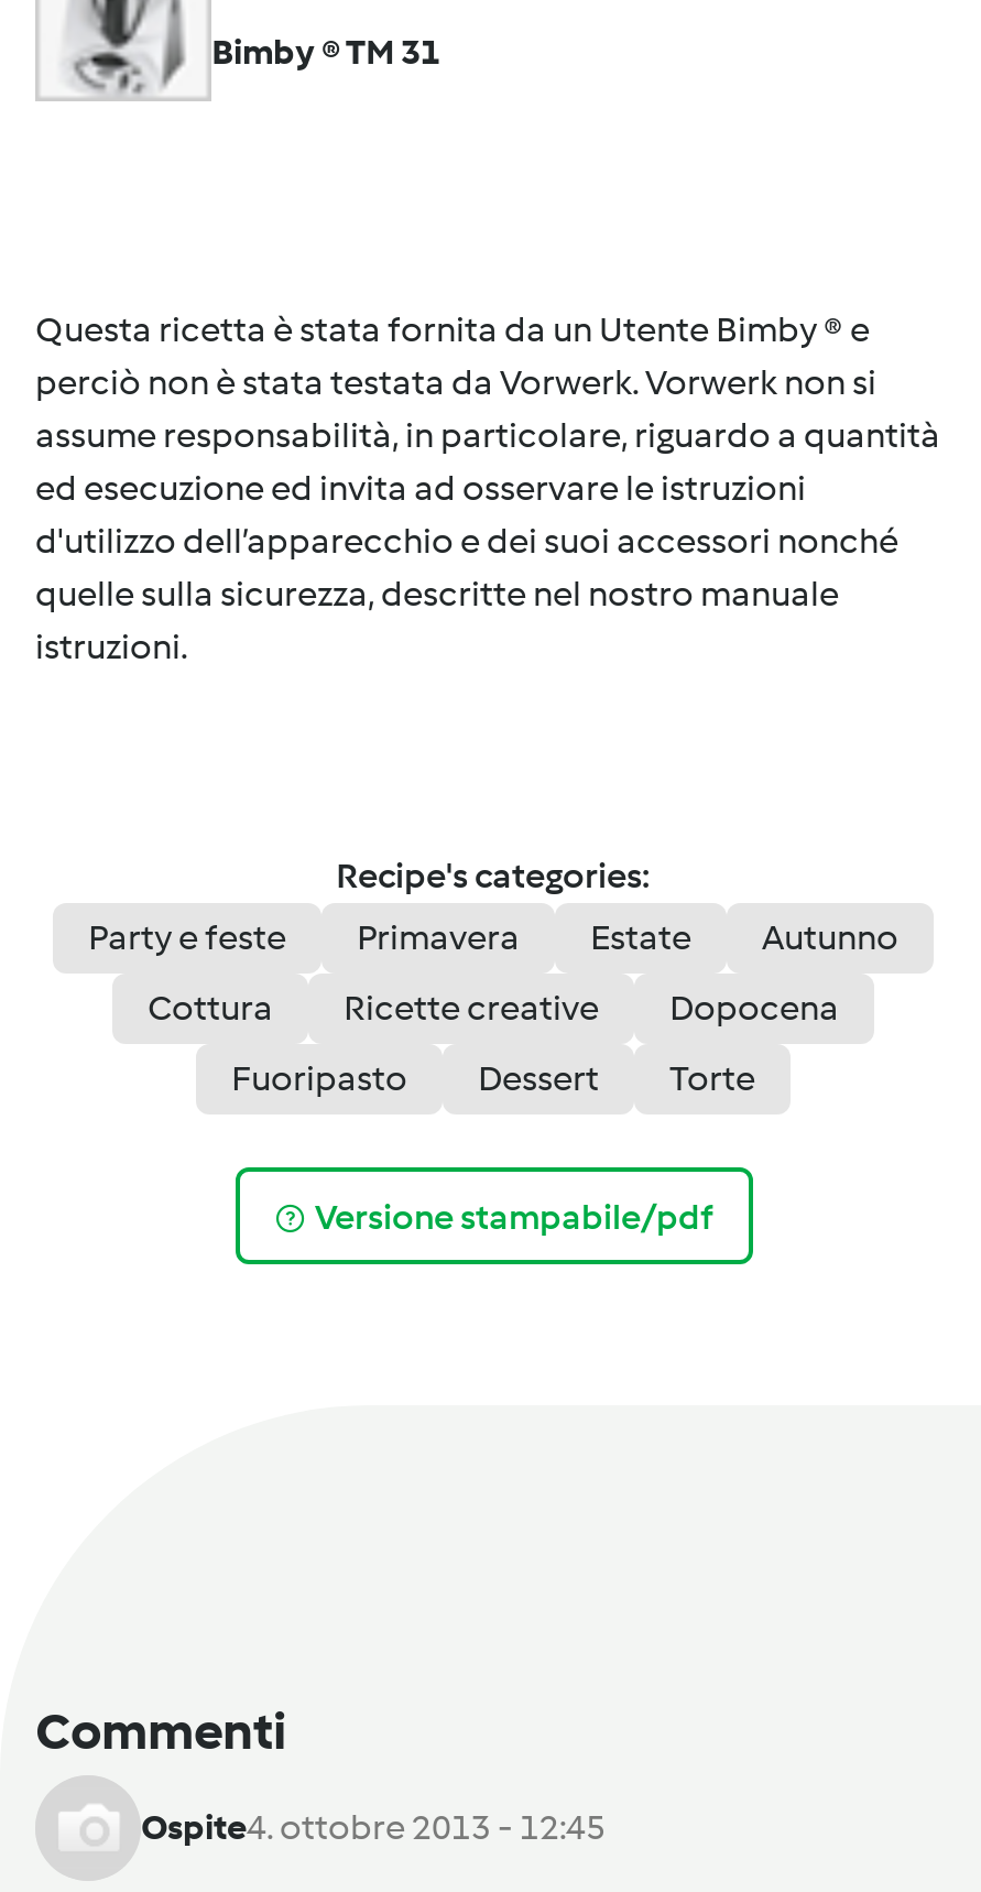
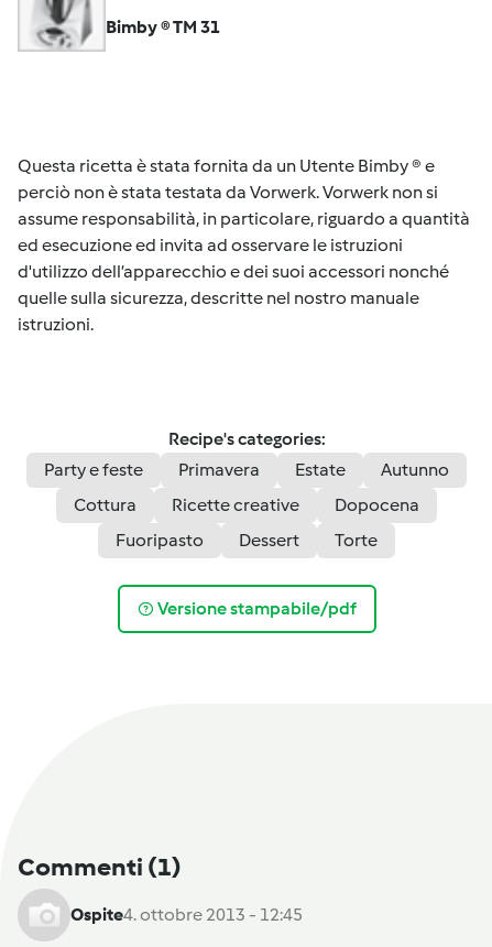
[35,1701,286,1763] Commenti -> [18,851,182,881] Commenti (1)

